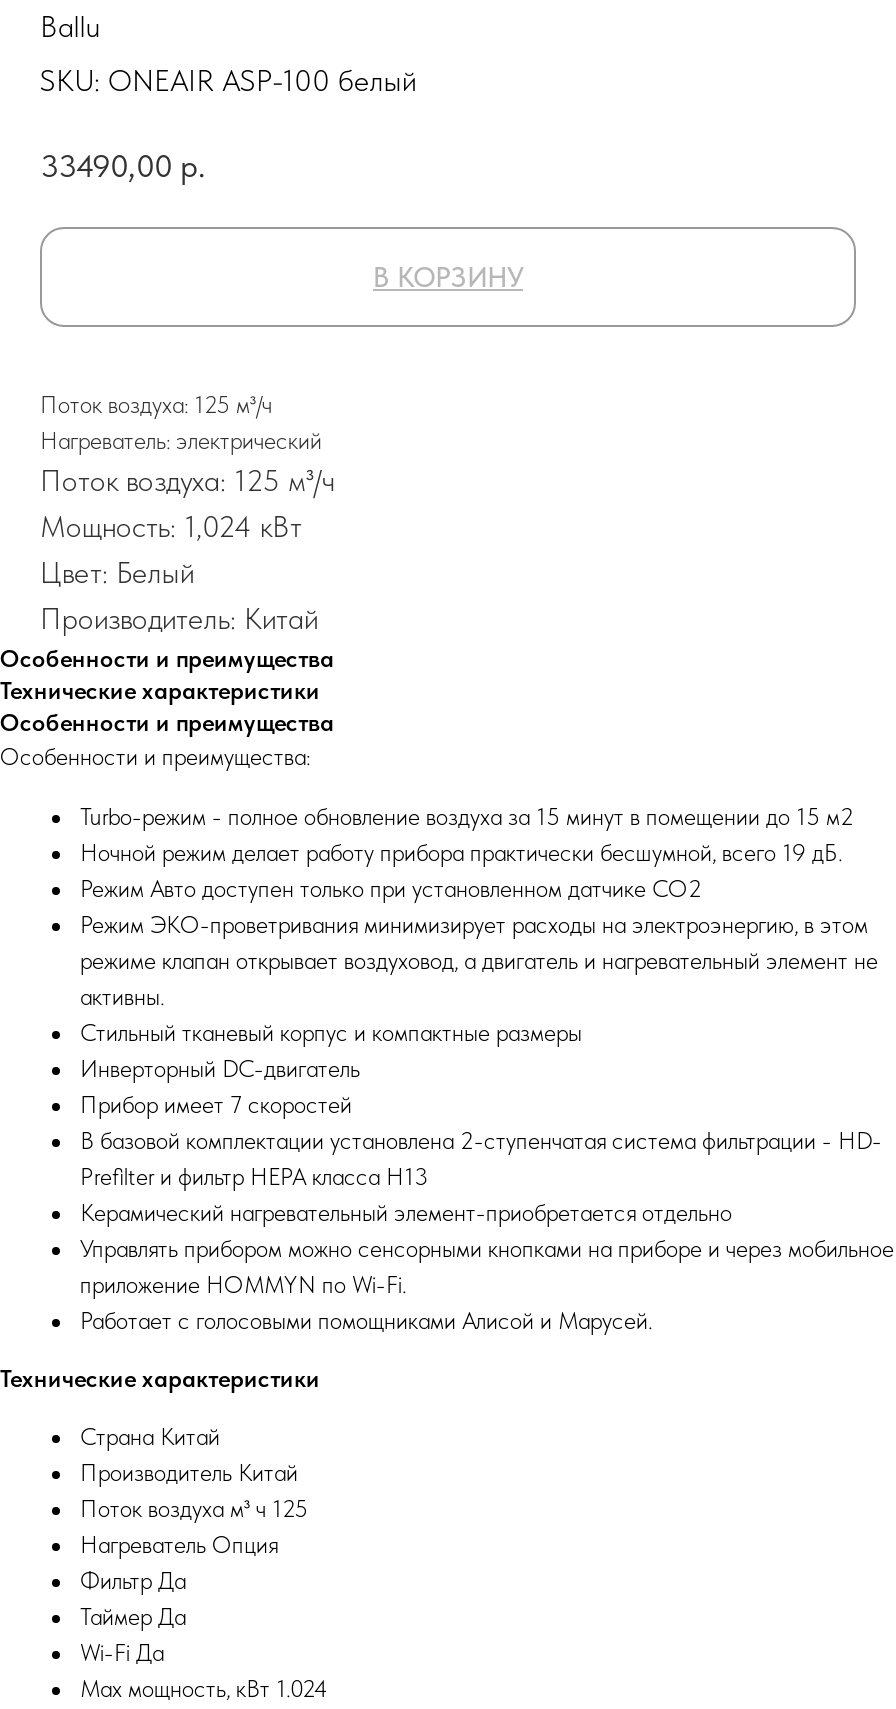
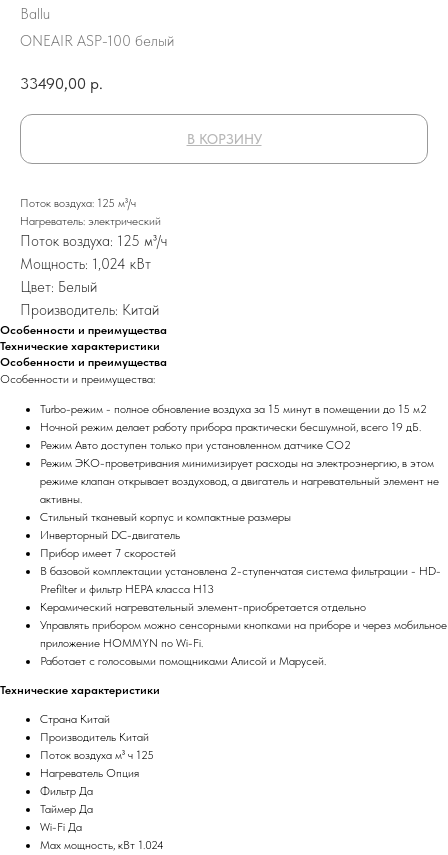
[40,63,416,99] SKU: ONEAIR ASP-100 белый -> [20,32,174,50] ONEAIR ASP-100 белый

